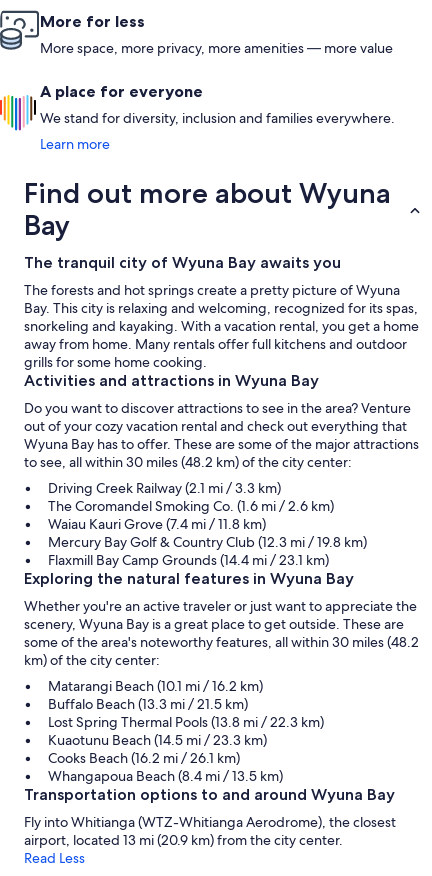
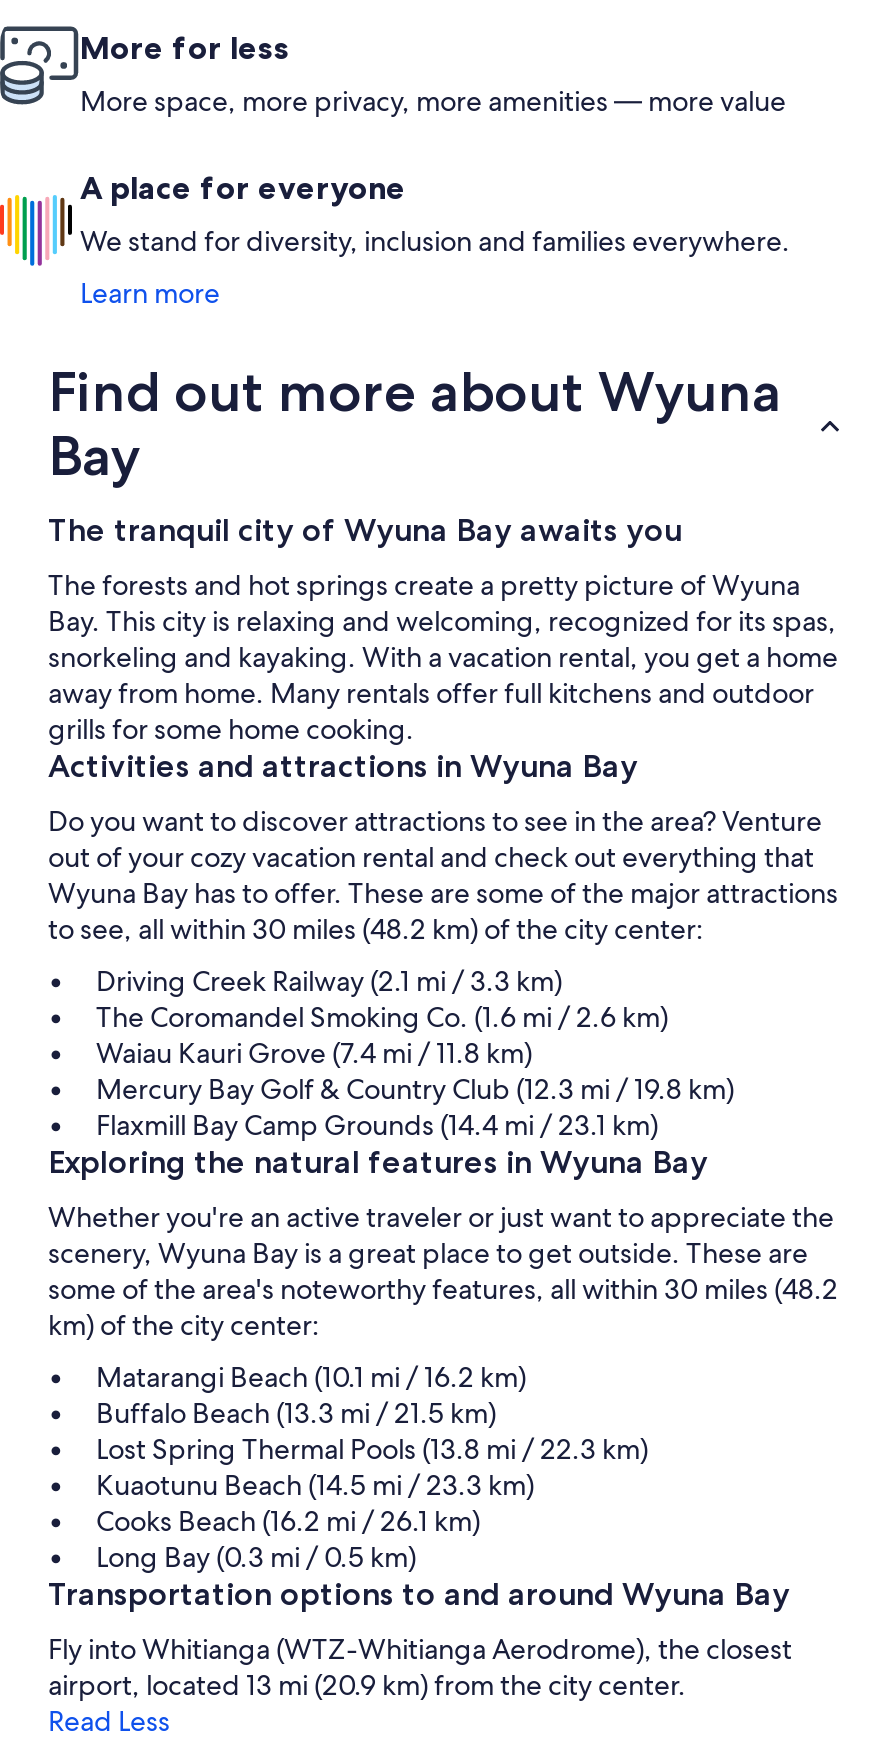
[48,767,283,785] Whangapoua Beach (8.4 mi / 13.5 km) -> [96,1540,416,1576] Long Bay (0.3 mi / 0.5 km)

